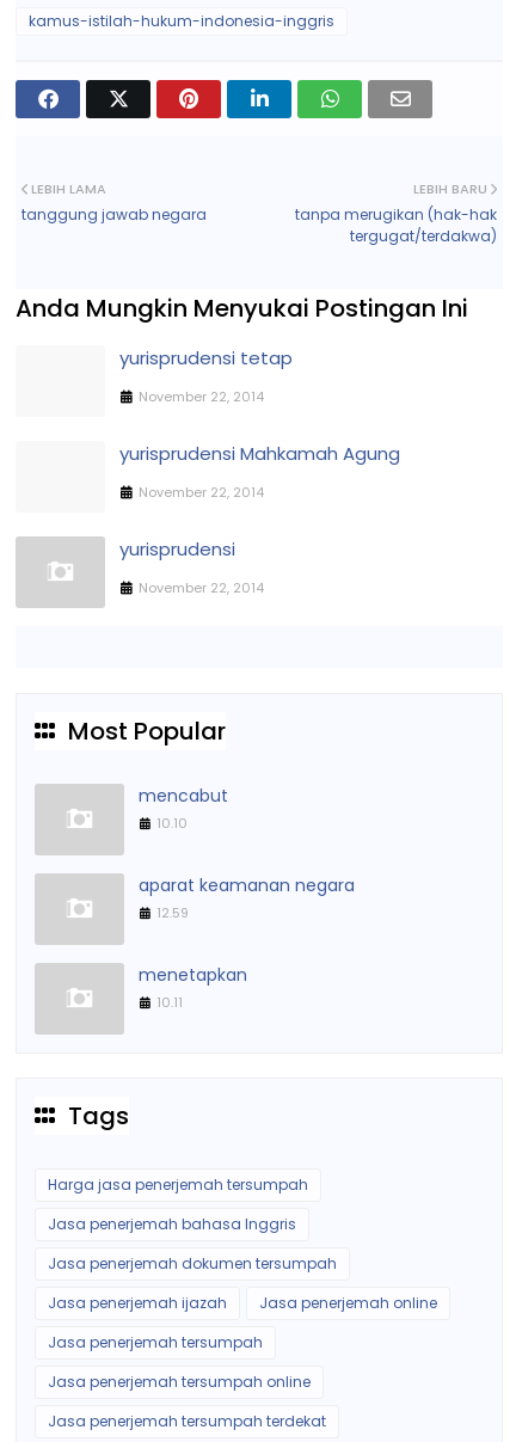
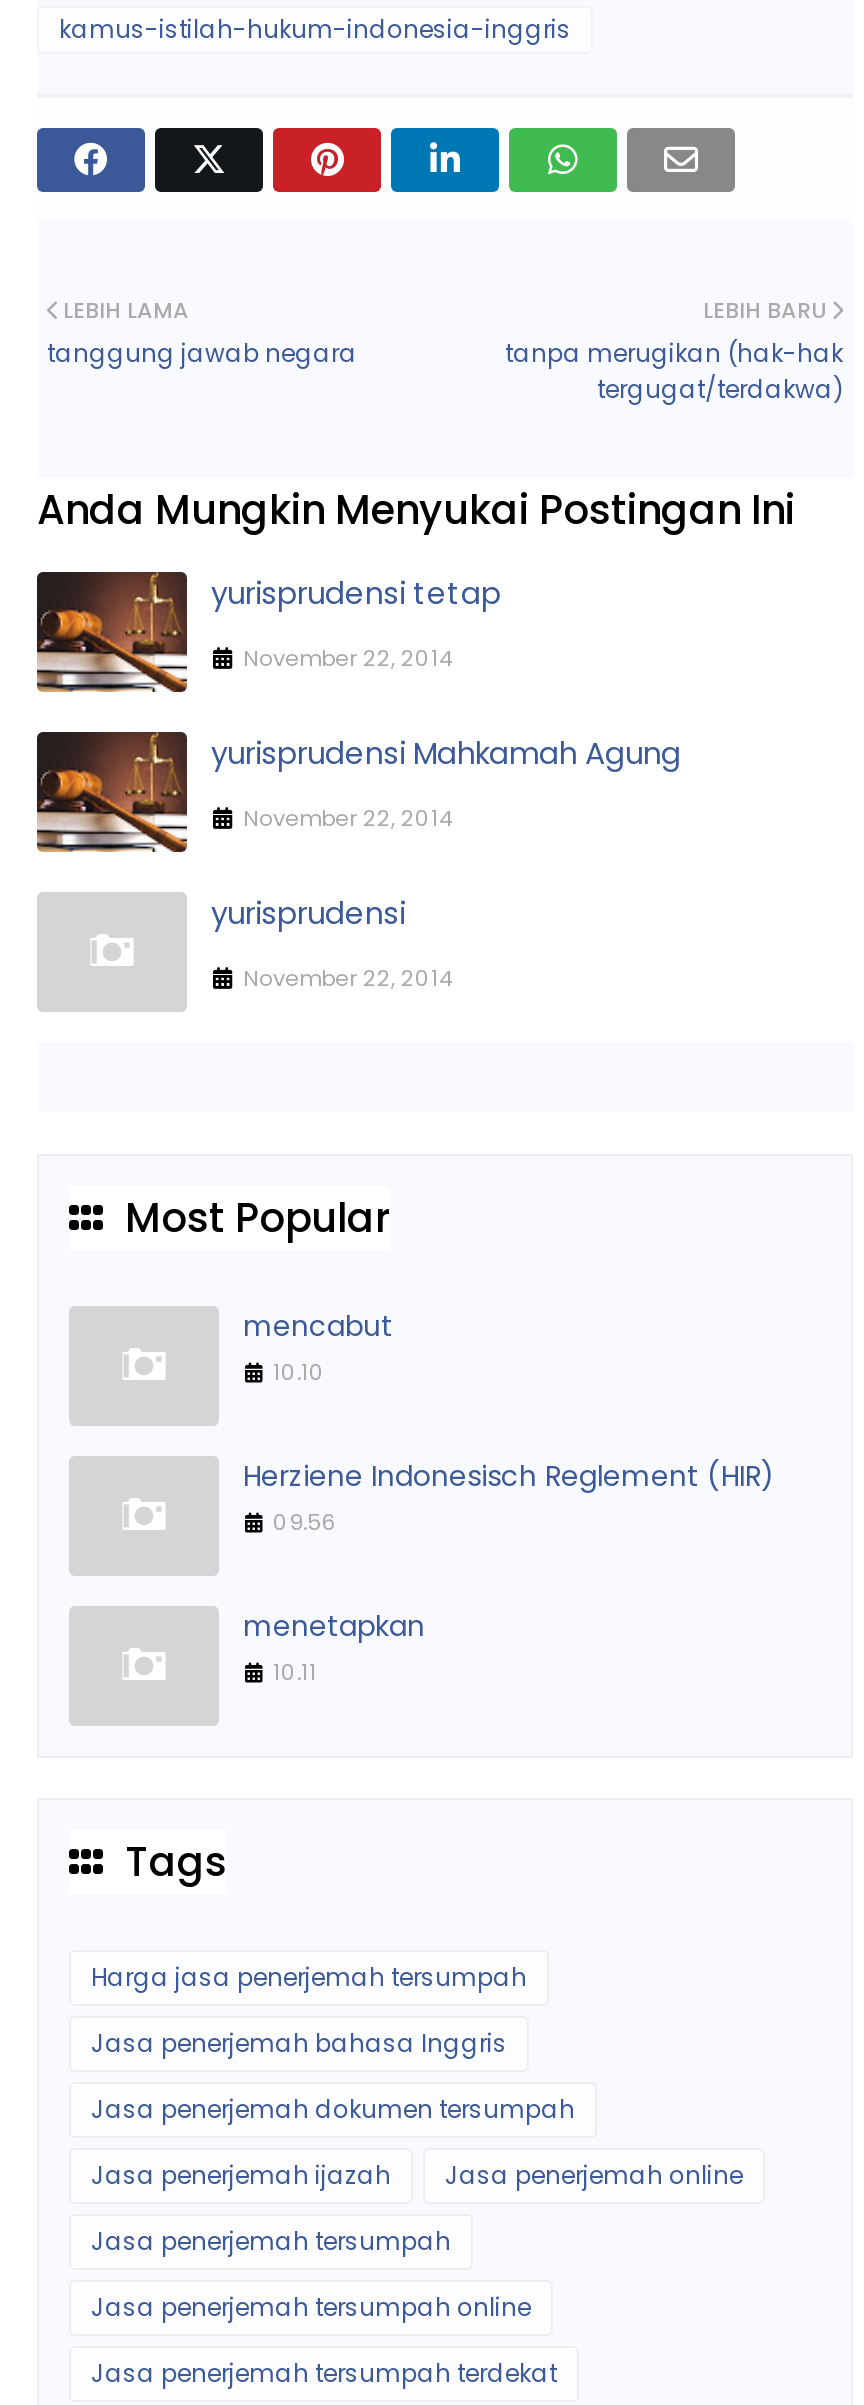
none -> [35,570,189,694] [image]
none -> [35,730,189,854] [image]
[139,873,355,922] aparat keamanan negara | 12.59 -> [243,1455,775,1537] Herziene Indonesisch Reglement (HIR) | 09.56

